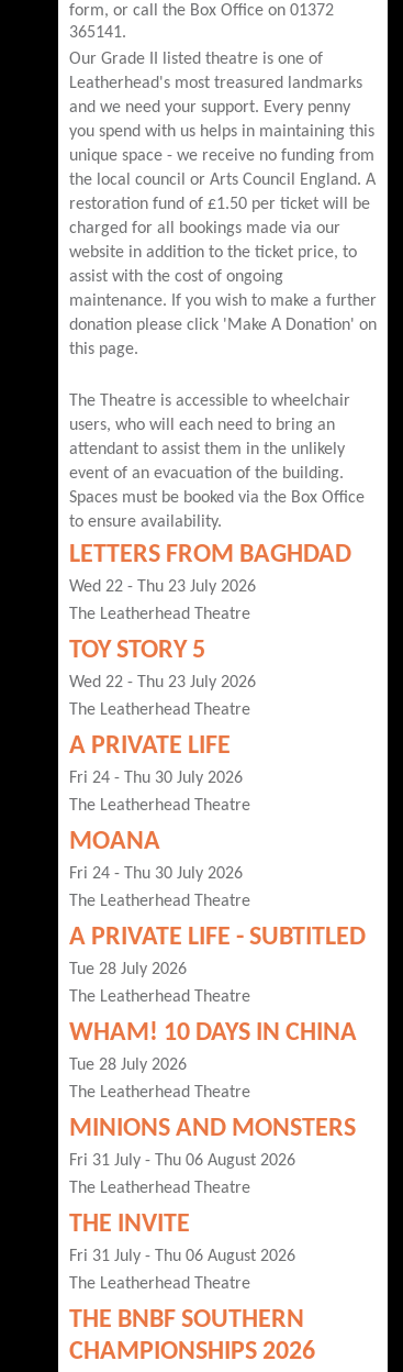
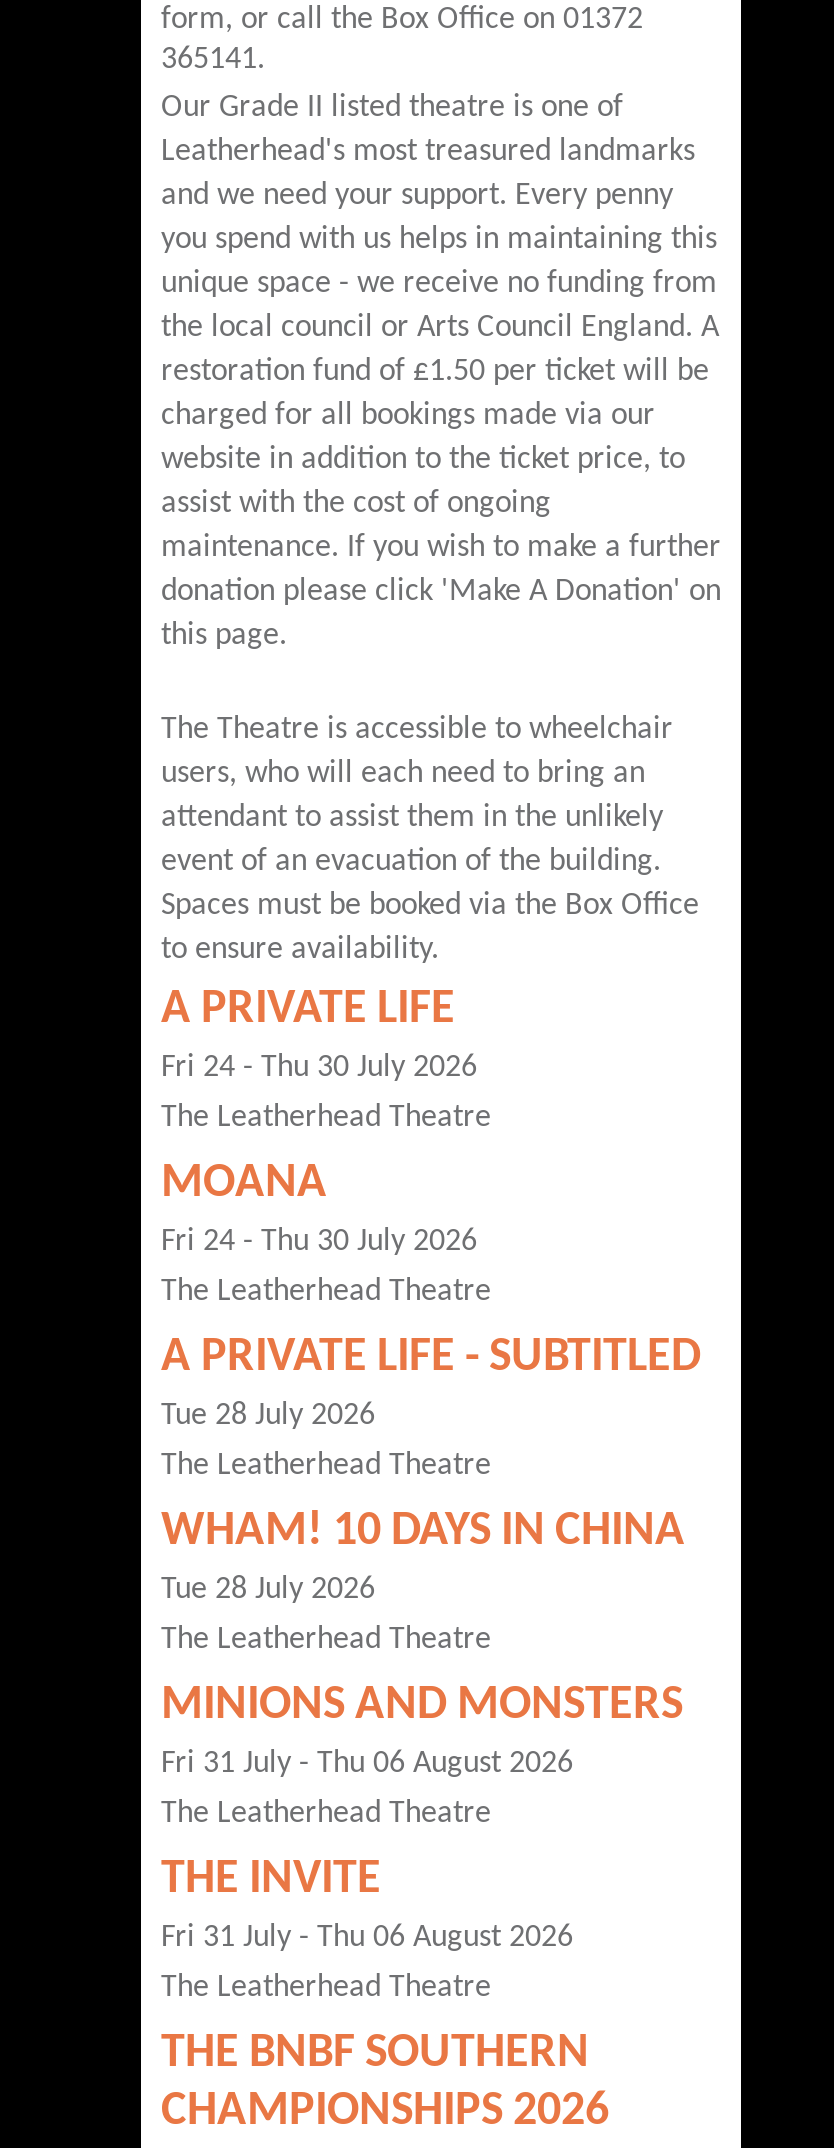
[69,542,351,719] LETTERS FROM BAGHDAD | Wed 22 - Thu 23 July 2026 | The Leatherhead Theatre | TOY STORY 5 | Wed 22 - Thu 23 July 2026 | The Leatherhead Theatre -> none

